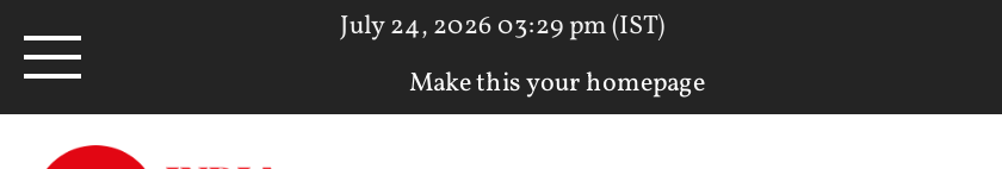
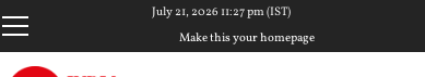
[340,10,664,45] July 24, 2026 03:29 pm (IST) -> [152,4,291,21] July 21, 2026 11:27 pm (IST)

